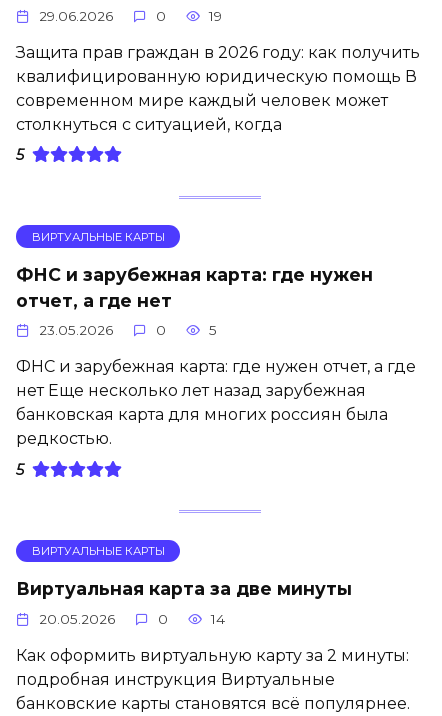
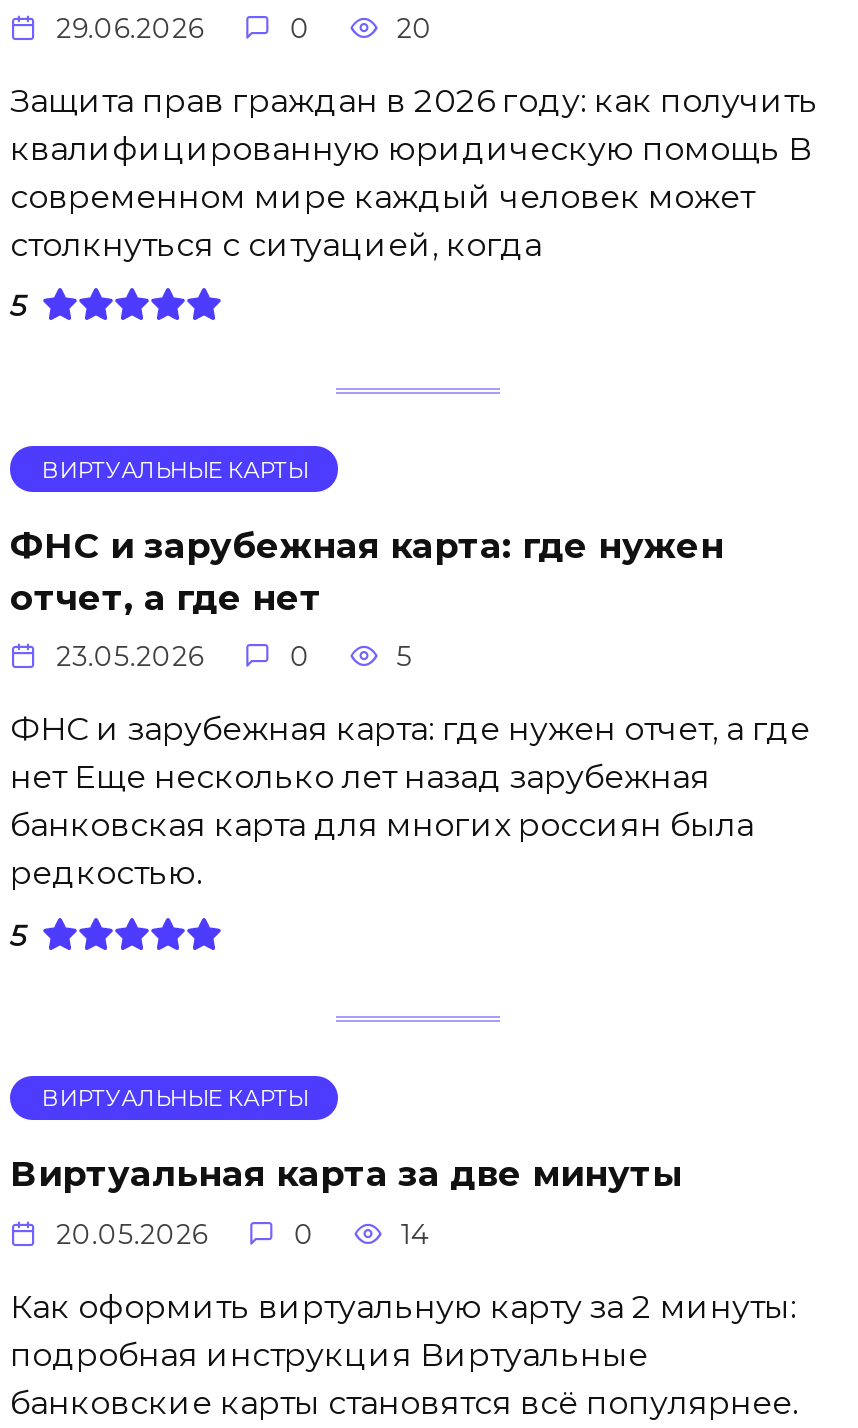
[209,8,222,24] 19 -> [397,12,433,44] 20

